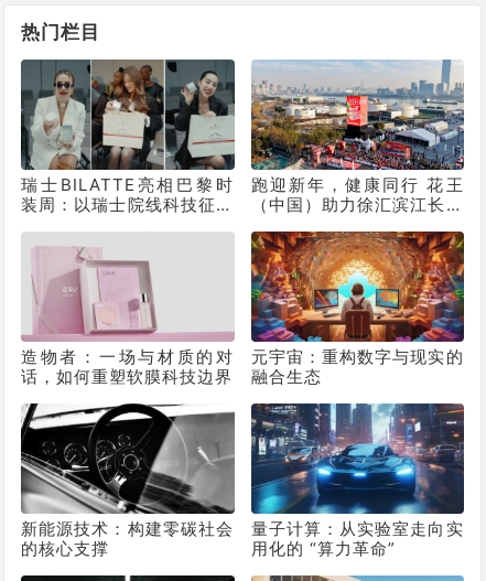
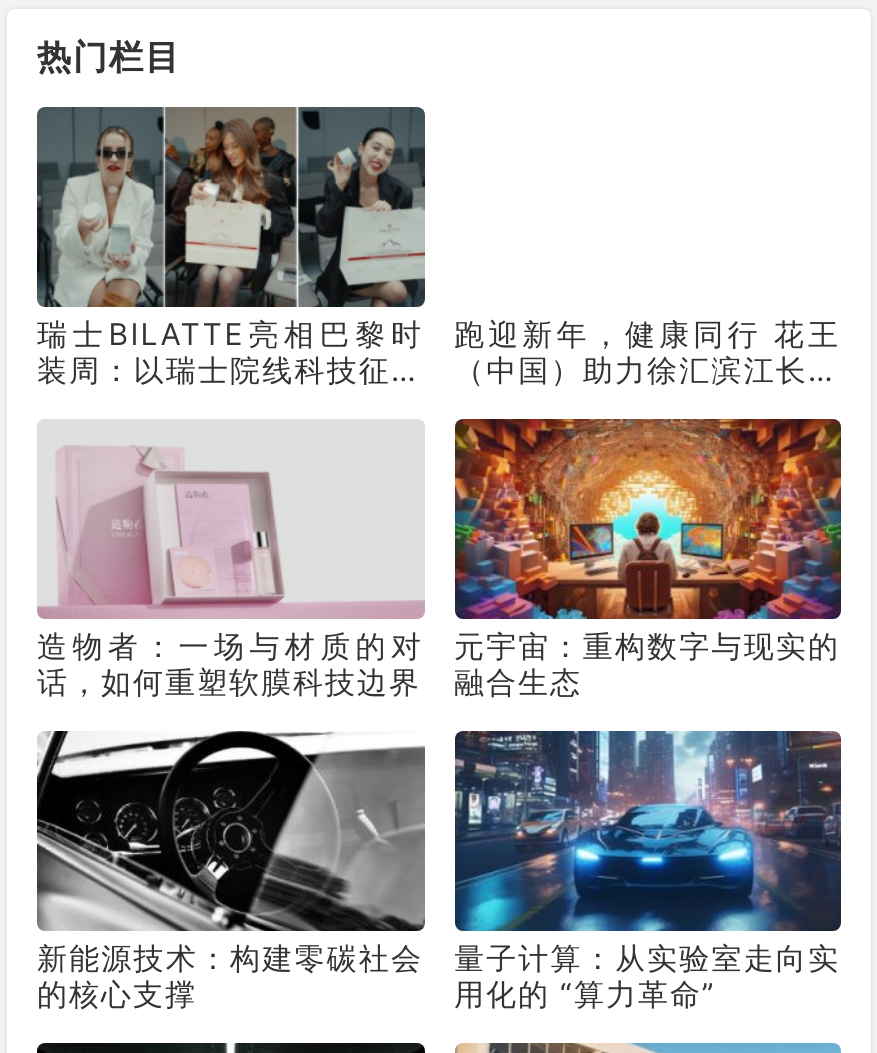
[250,58,465,171] [image] -> none

